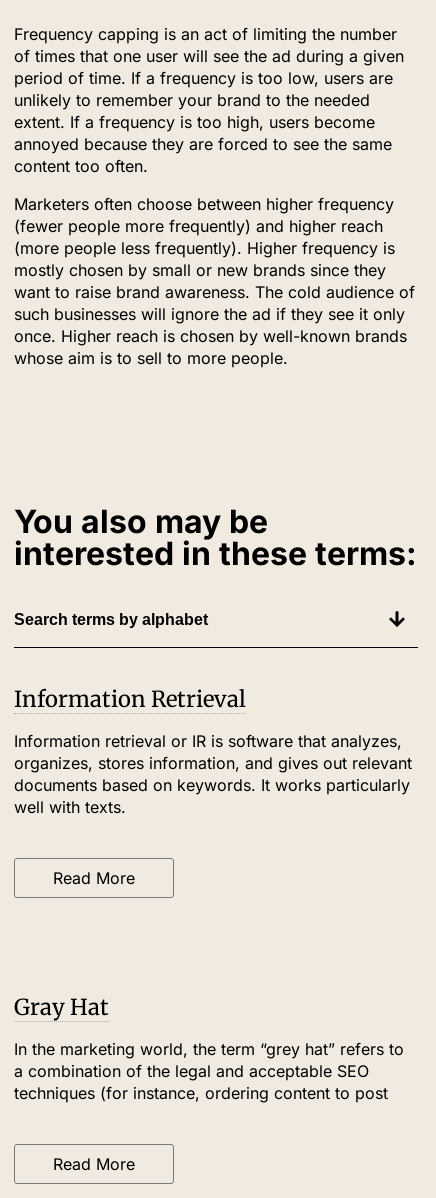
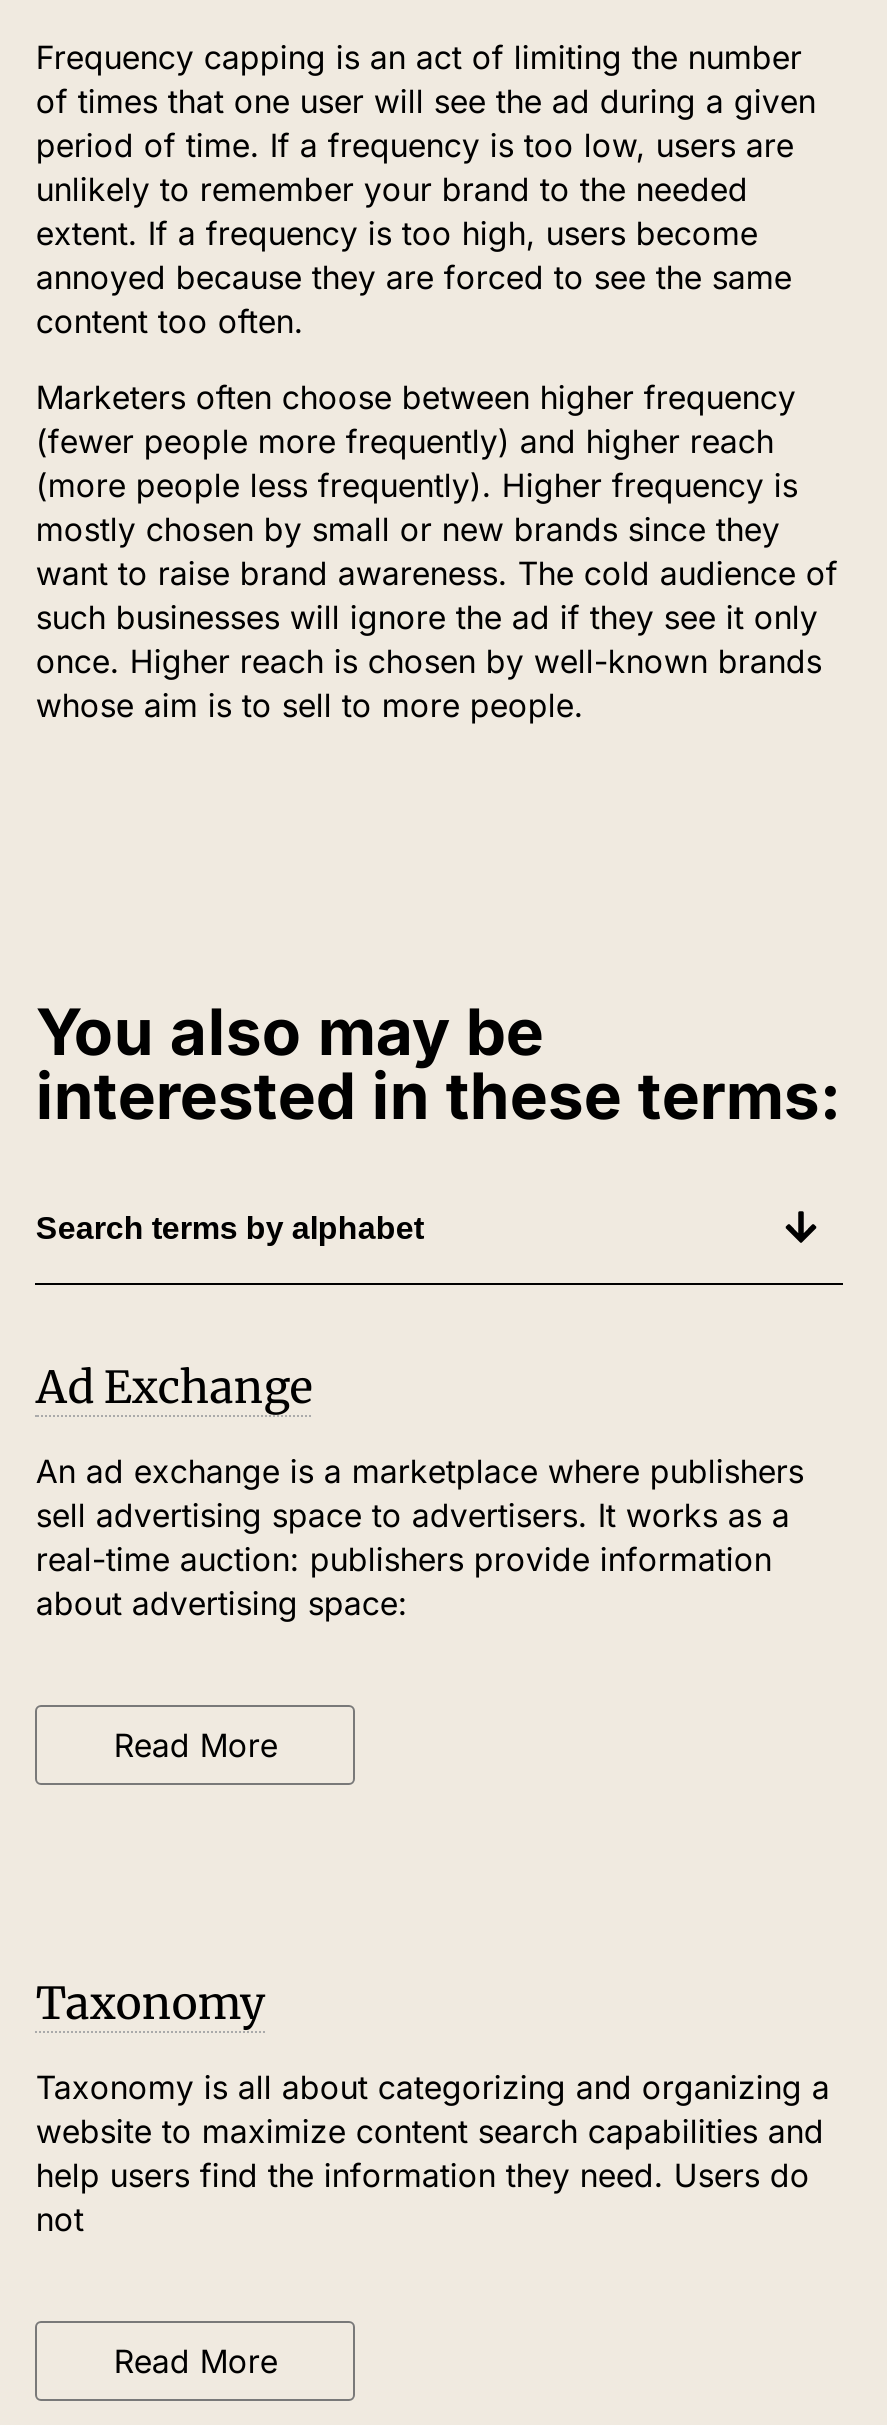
[14,685,246,713] Information Retrieval -> [36,1358,312,1414] Ad Exchange
[14,731,412,817] Information retrieval or IR is software that analyzes, | organizes, stores information, and gives out relevant | documents based on keywords. It works particularly | well with texts. -> [36,1450,804,1622] An ad exchange is a marketplace where publishers | sell advertising space to advertisers. It works as a | real-time auction: publishers provide information | about advertising space:
[14,993,109,1021] Gray Hat -> [36,1974,266,2030] Taxonomy
[14,1039,404,1103] In the marketing world, the term “grey hat” refers to | a combination of the legal and acceptable SEO | techniques (for instance, ordering content to post -> [36,2066,830,2238] Taxonomy is all about categorizing and organizing a | website to maximize content search capabilities and | help users find the information they need. Users do | not

